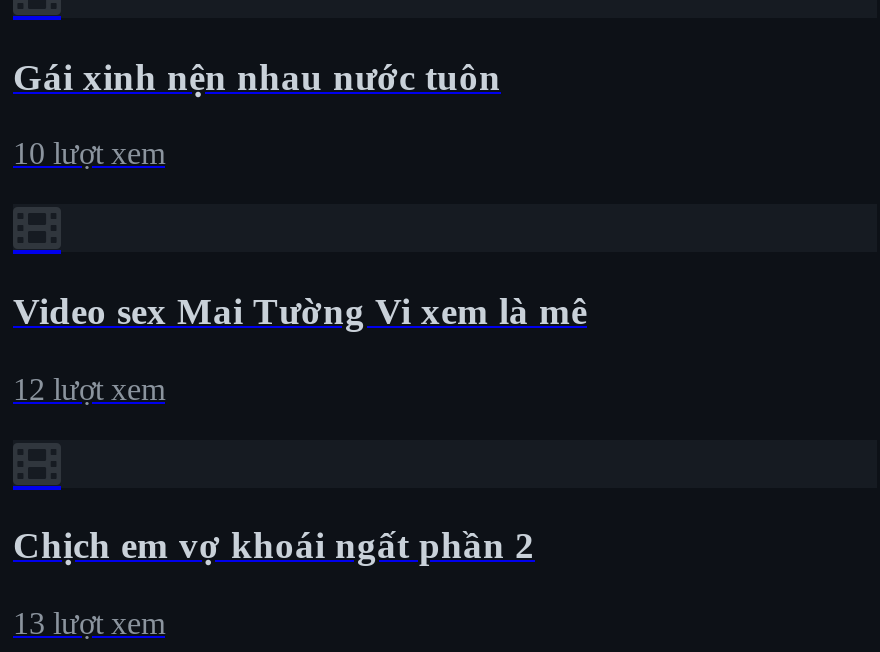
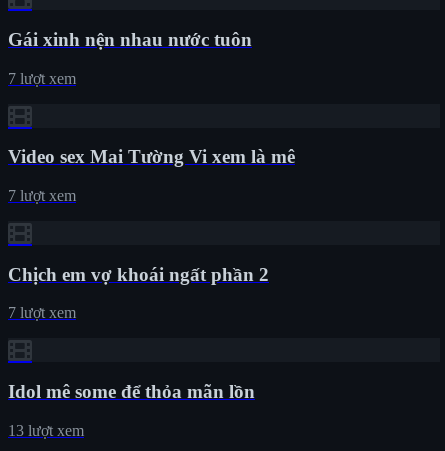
[13,137,165,171] 10 lượt xem -> [8,70,76,87] 7 lượt xem
[13,372,165,406] 12 lượt xem -> [8,187,76,204] 7 lượt xem
none -> [8,304,76,321] 7 lượt xem
none -> [8,381,255,402] Idol mê some để thỏa mãn lồn

